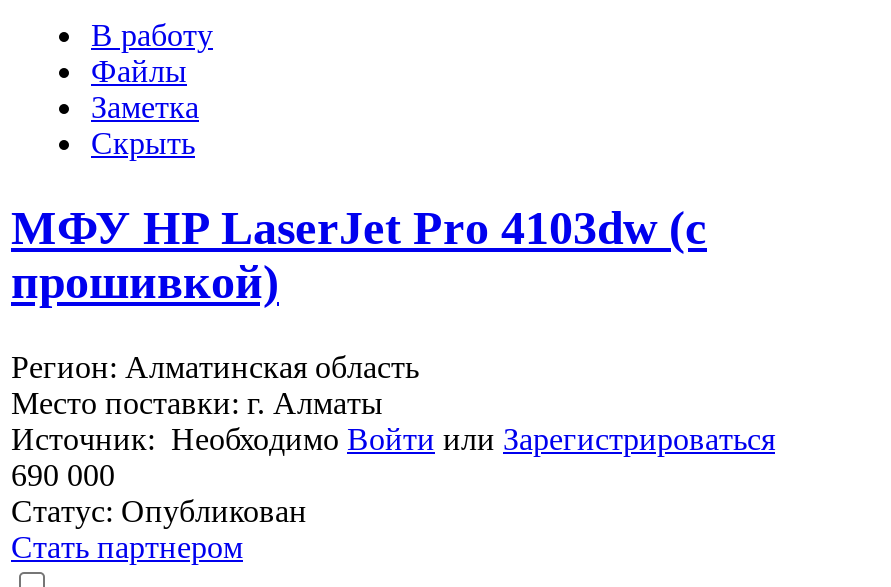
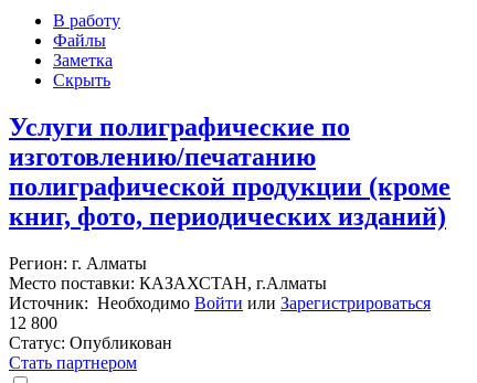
[11,202,707,308] МФУ HP LaserJet Pro 4103dw (с | прошивкой) -> [9,112,451,231] Услуги полиграфические по | изготовлению/печатанию | полиграфической продукции (кроме | книг, фото, периодических изданий)
[11,350,419,420] Регион: Алматинская область | Место поставки: г. Алматы -> [9,254,327,292] Регион: г. Алматы | Место поставки: КАЗАХСТАН, г.Алматы
[11,458,115,492] 690 000 -> [9,313,57,332] 12 800

